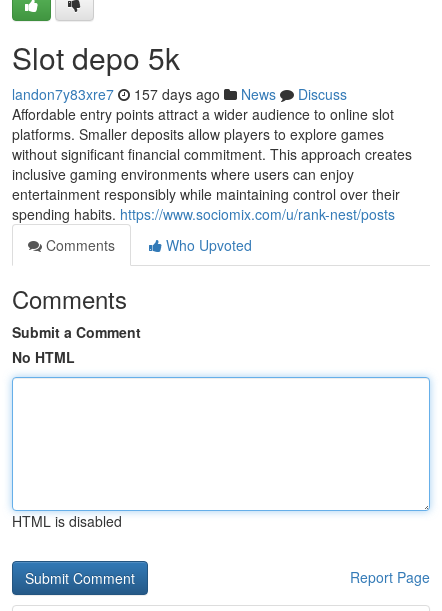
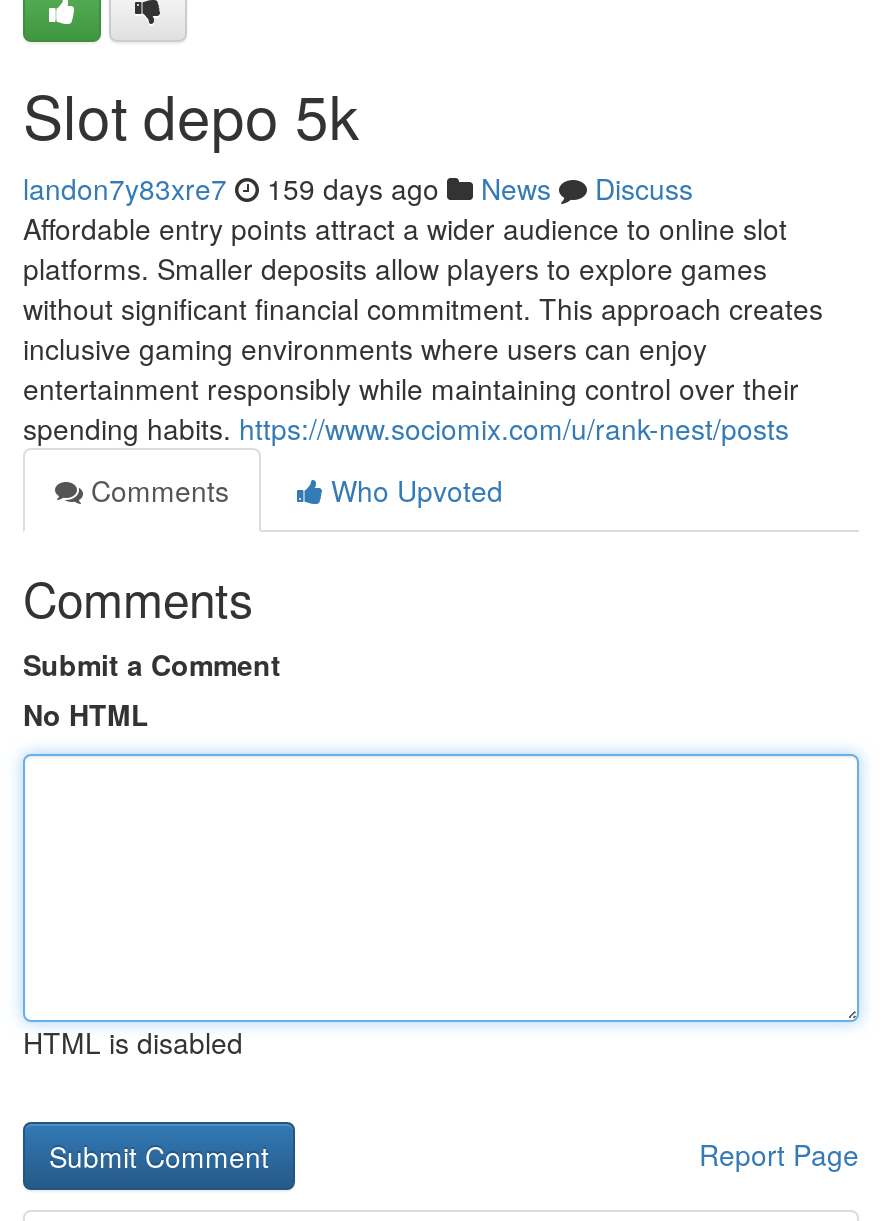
[12,84,347,104] landon7y83xre7 157 days ago News Discuss -> [23,168,693,208] landon7y83xre7 159 days ago News Discuss

